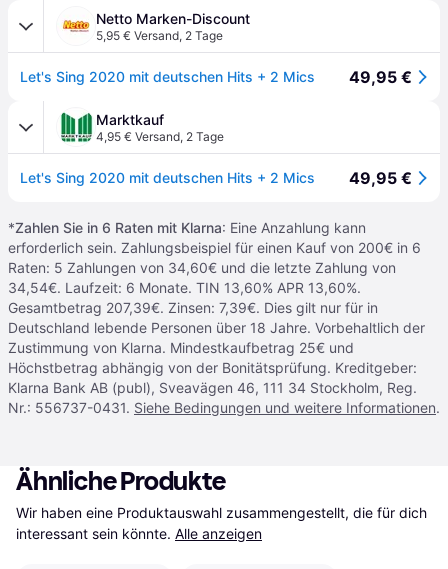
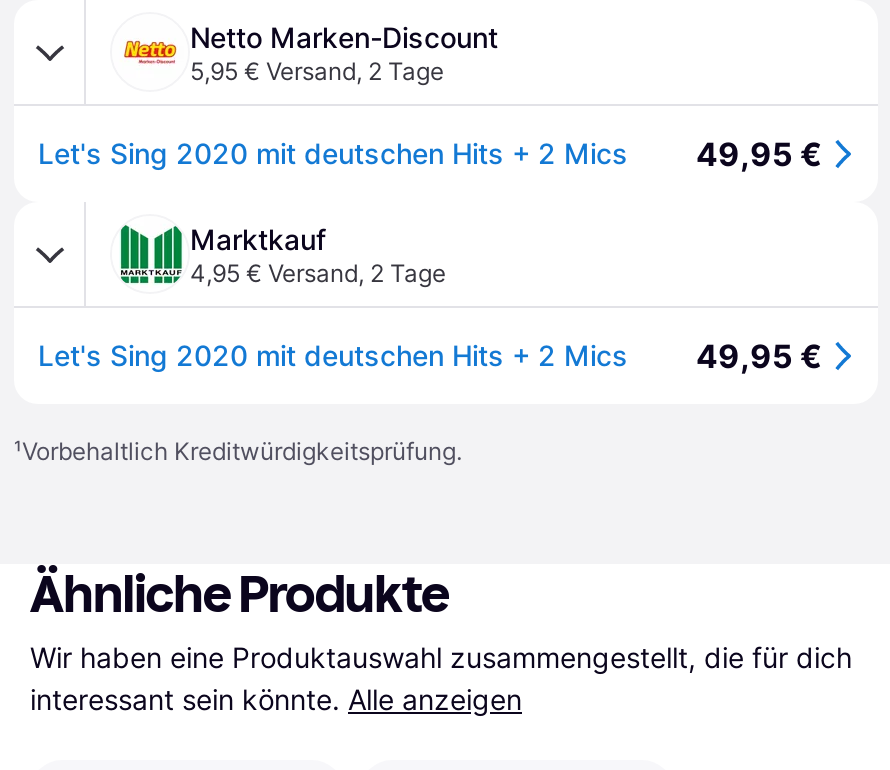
[8,219,440,416] *Zahlen Sie in 6 Raten mit Klarna: Eine Anzahlung kann | erforderlich sein. Zahlungsbeispiel für einen Kauf von 200€ in 6 | Raten: 5 Zahlungen von 34,60€ und die letzte Zahlung von | 34,54€. Laufzeit: 6 Monate. TIN 13,60% APR 13,60%. | Gesamtbetrag 207,39€. Zinsen: 7,39€. Dies gilt nur für in | Deutschland lebende Personen über 18 Jahre. Vorbehaltlich der | Zustimmung von Klarna. Mindestkaufbetrag 25€ und | Höchstbetrag abhängig von der Bonitätsprüfung. Kreditgeber: | Klarna Bank AB (publ), Sveavägen 46, 111 34 Stockholm, Reg. | Nr.: 556737-0431. Siehe Bedingungen und weitere Informationen. -> [14,436,462,466] ¹Vorbehaltlich Kreditwürdigkeitsprüfung.

